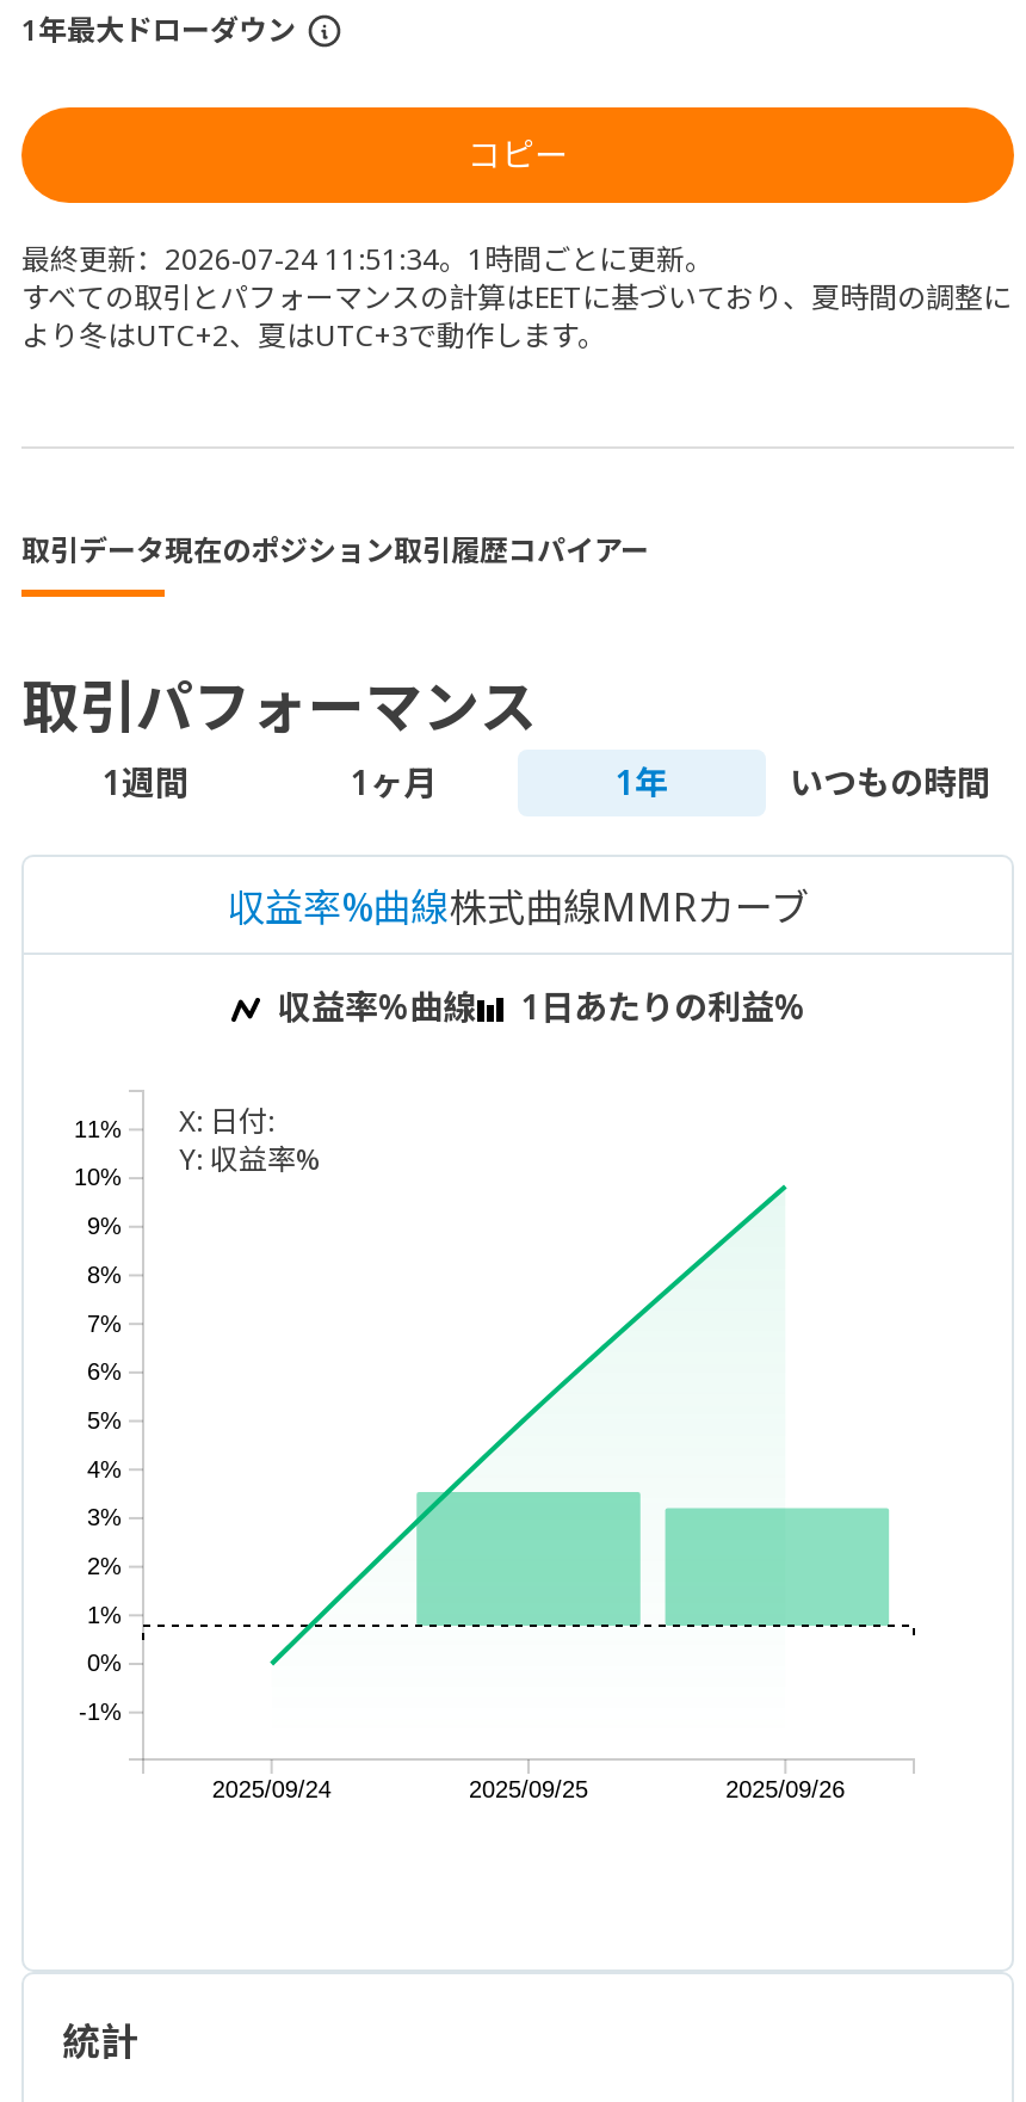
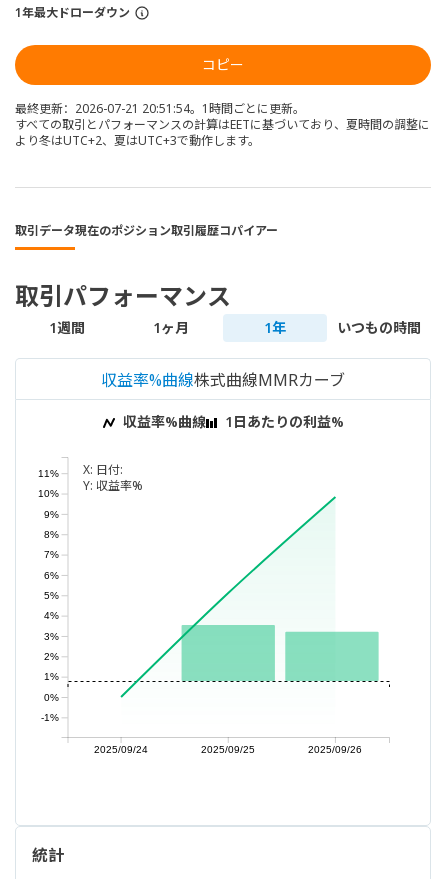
[21,239,713,279] 最終更新：2026-07-24 11:51:34。1時間ごとに更新。 -> [15,100,305,117] 最終更新：2026-07-21 20:51:54。1時間ごとに更新。

